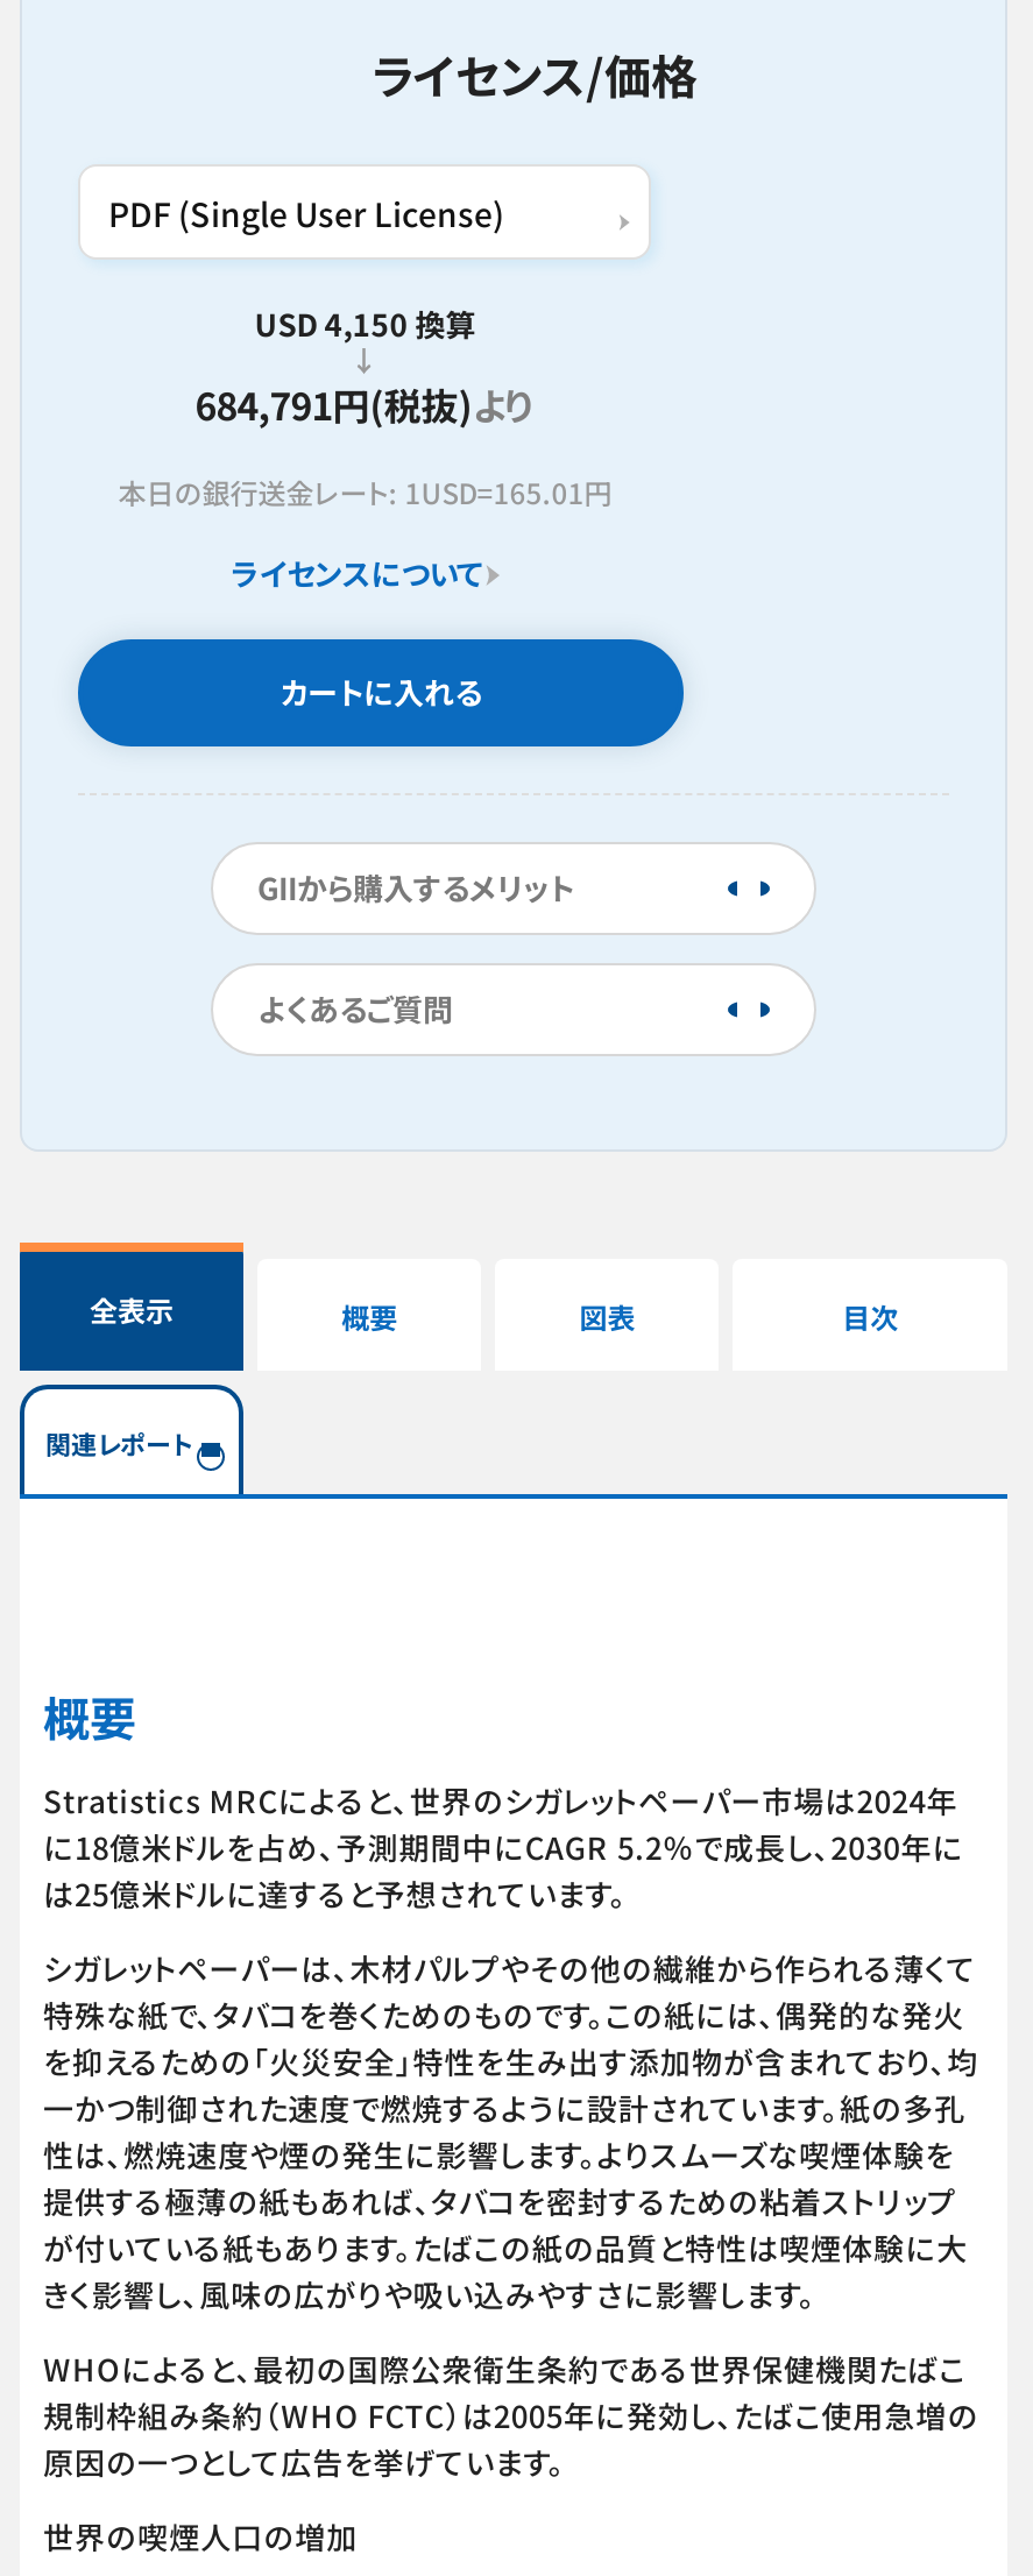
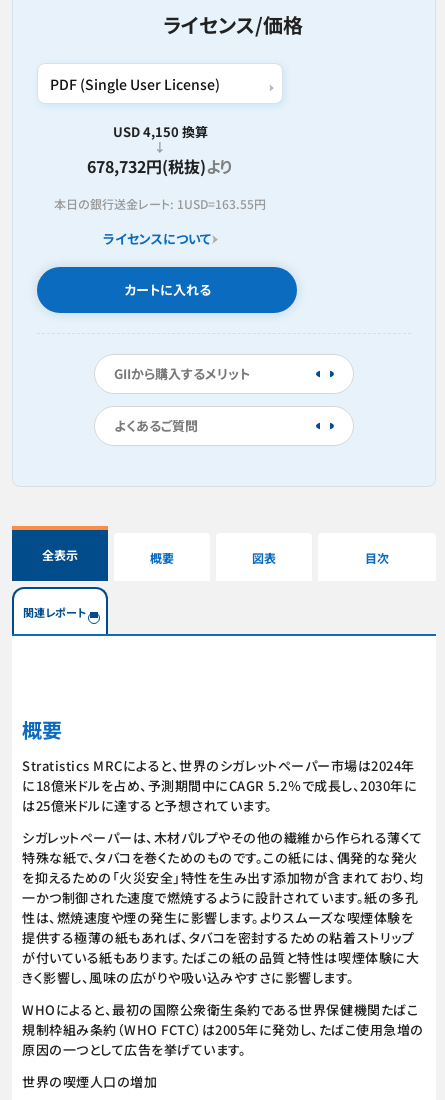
[195,376,535,432] 684,791円(税抜)より -> [87,154,233,178] 678,732円(税抜)より
[118,472,612,511] 本日の銀行送金レート: 1USD=165.01円 -> [54,195,266,212] 本日の銀行送金レート: 1USD=163.55円

